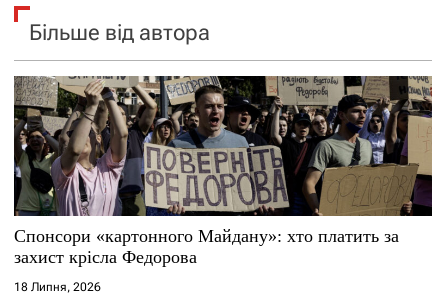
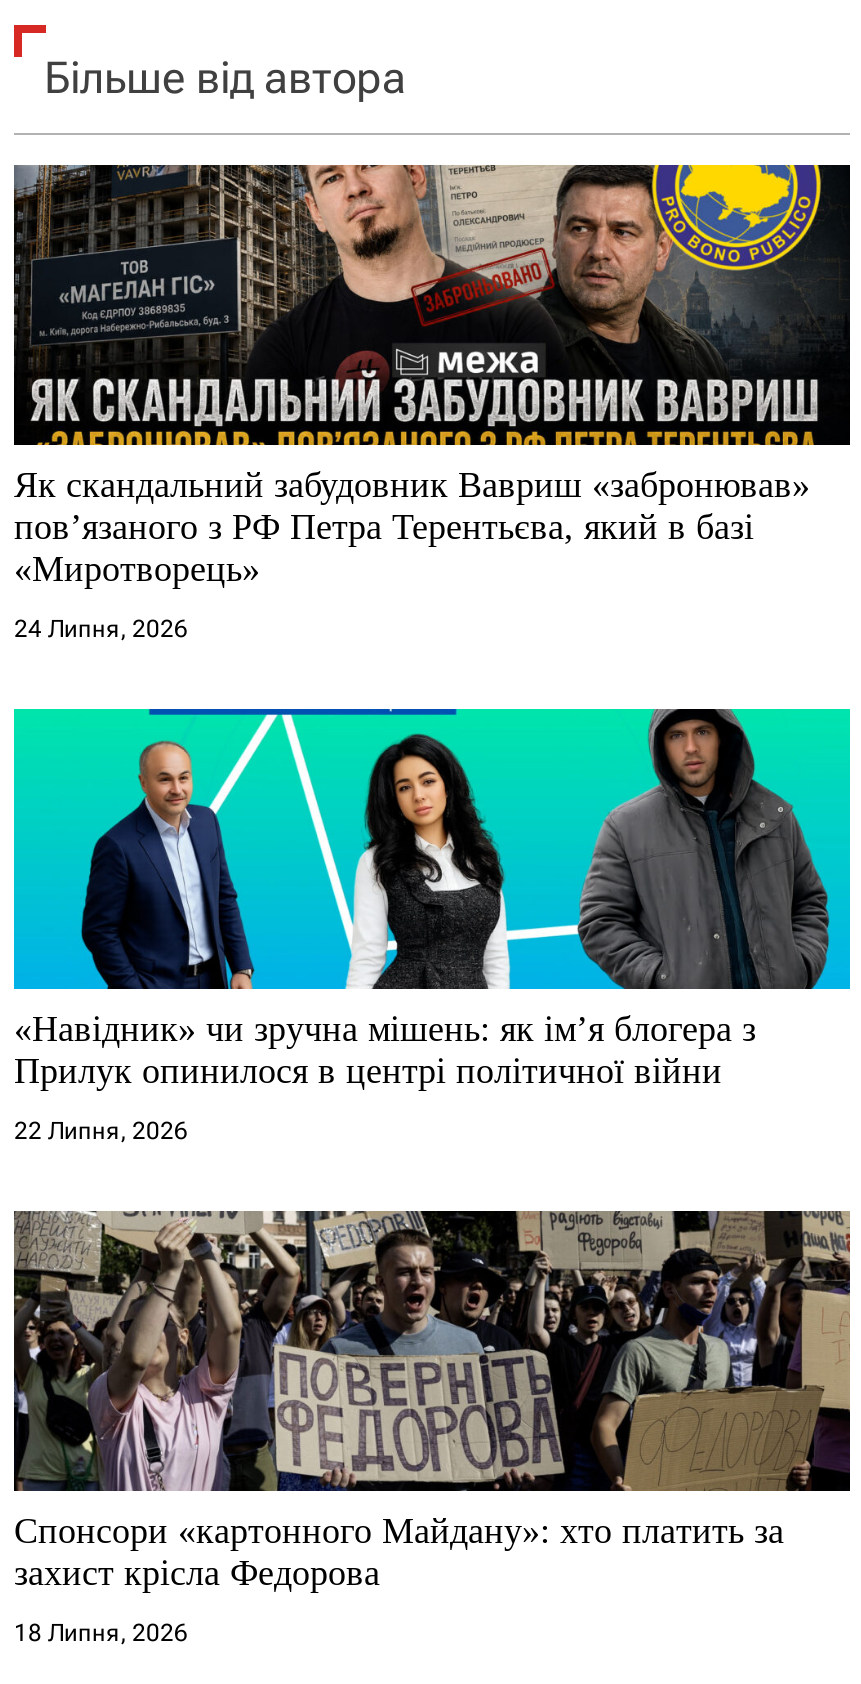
none -> [12,163,852,643] [image] | Як скандальний забудовник Вавриш «забронював» | повʼязаного з РФ Петра Терентьєва, який в базі | «Миротворець» | 24 Липня, 2026
none -> [12,707,852,1145] [image] | «Навідник» чи зручна мішень: як ім’я блогера з | Прилук опинилося в центрі політичної війни | 22 Липня, 2026

